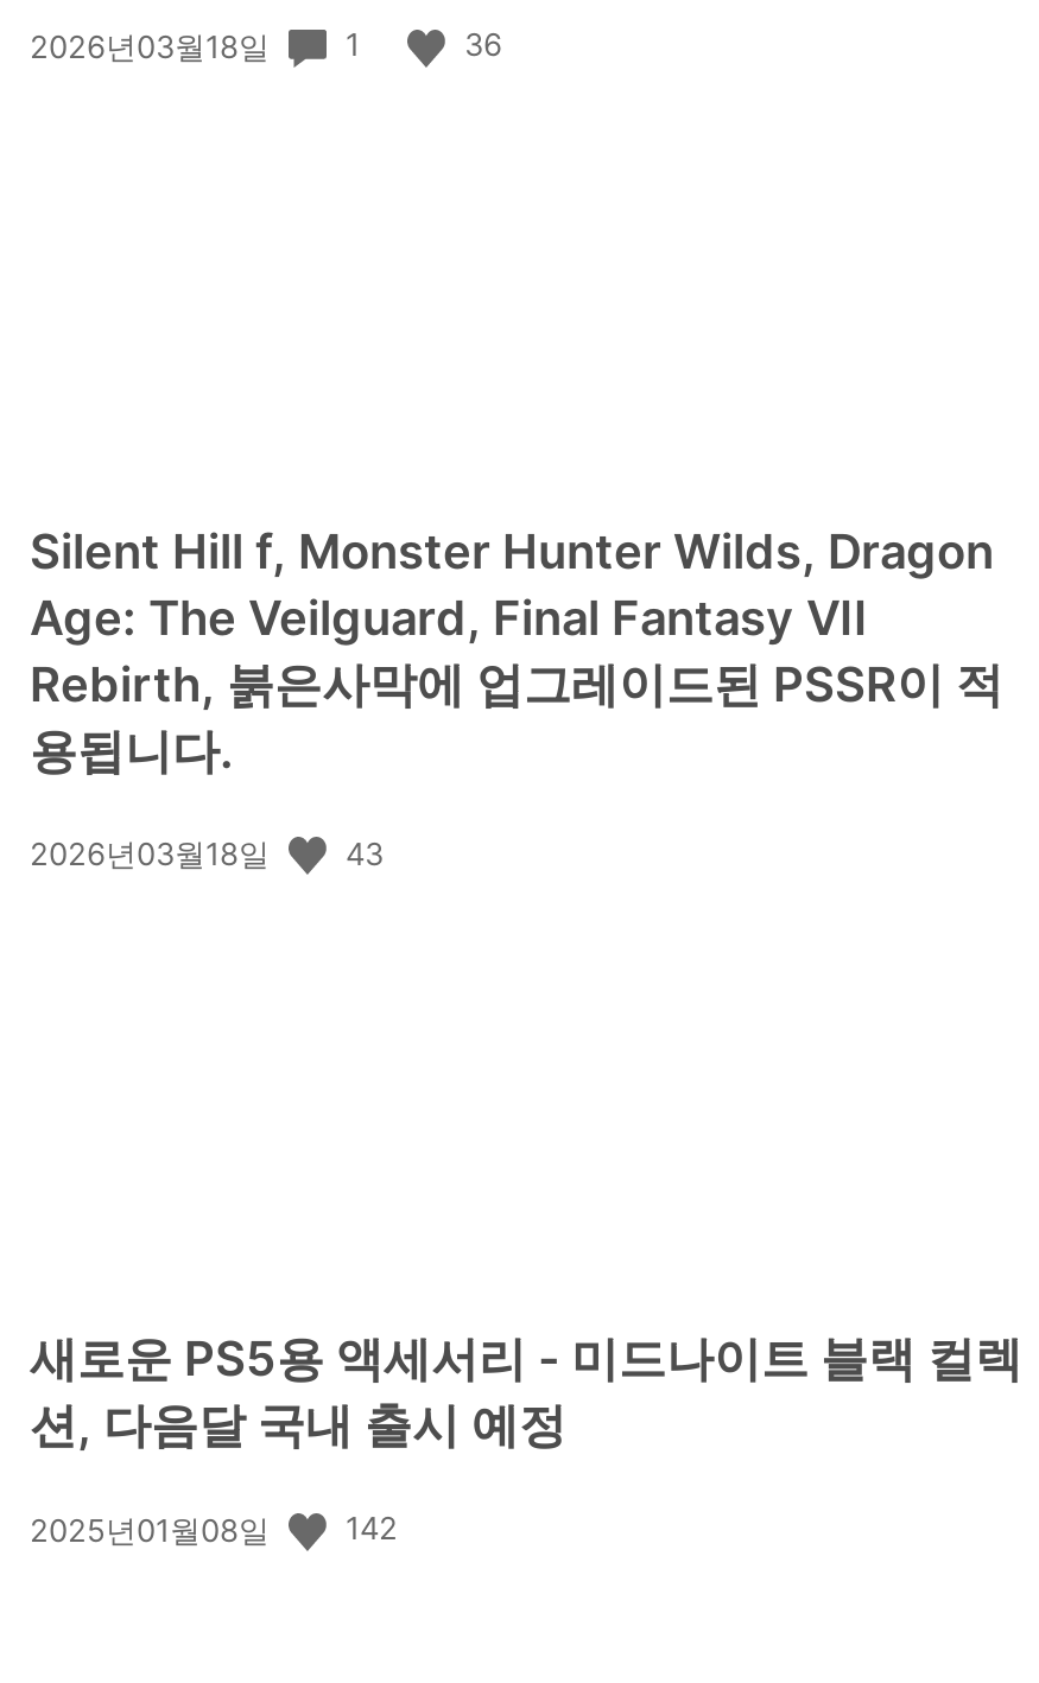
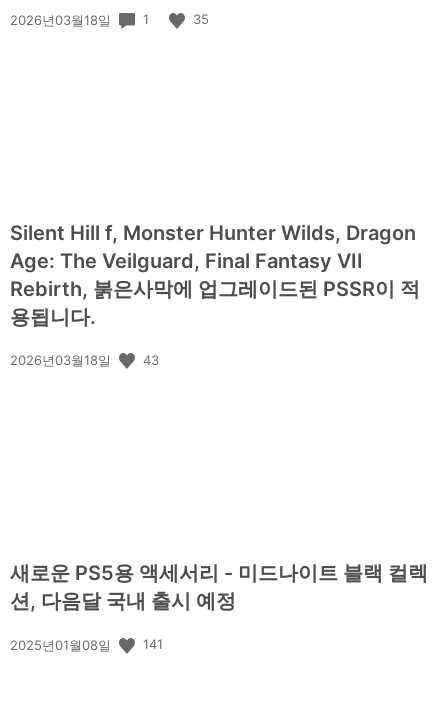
[464,26,502,64] 36 -> [193,11,209,27] 35
[346,1509,398,1547] 142 -> [143,636,163,652] 141

